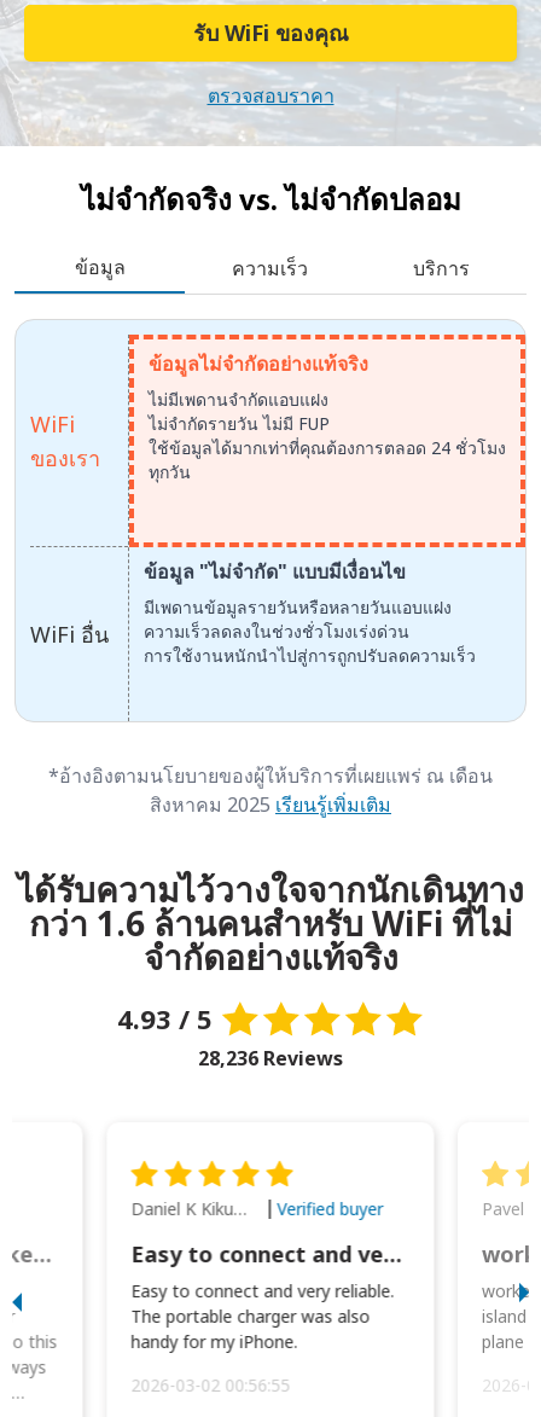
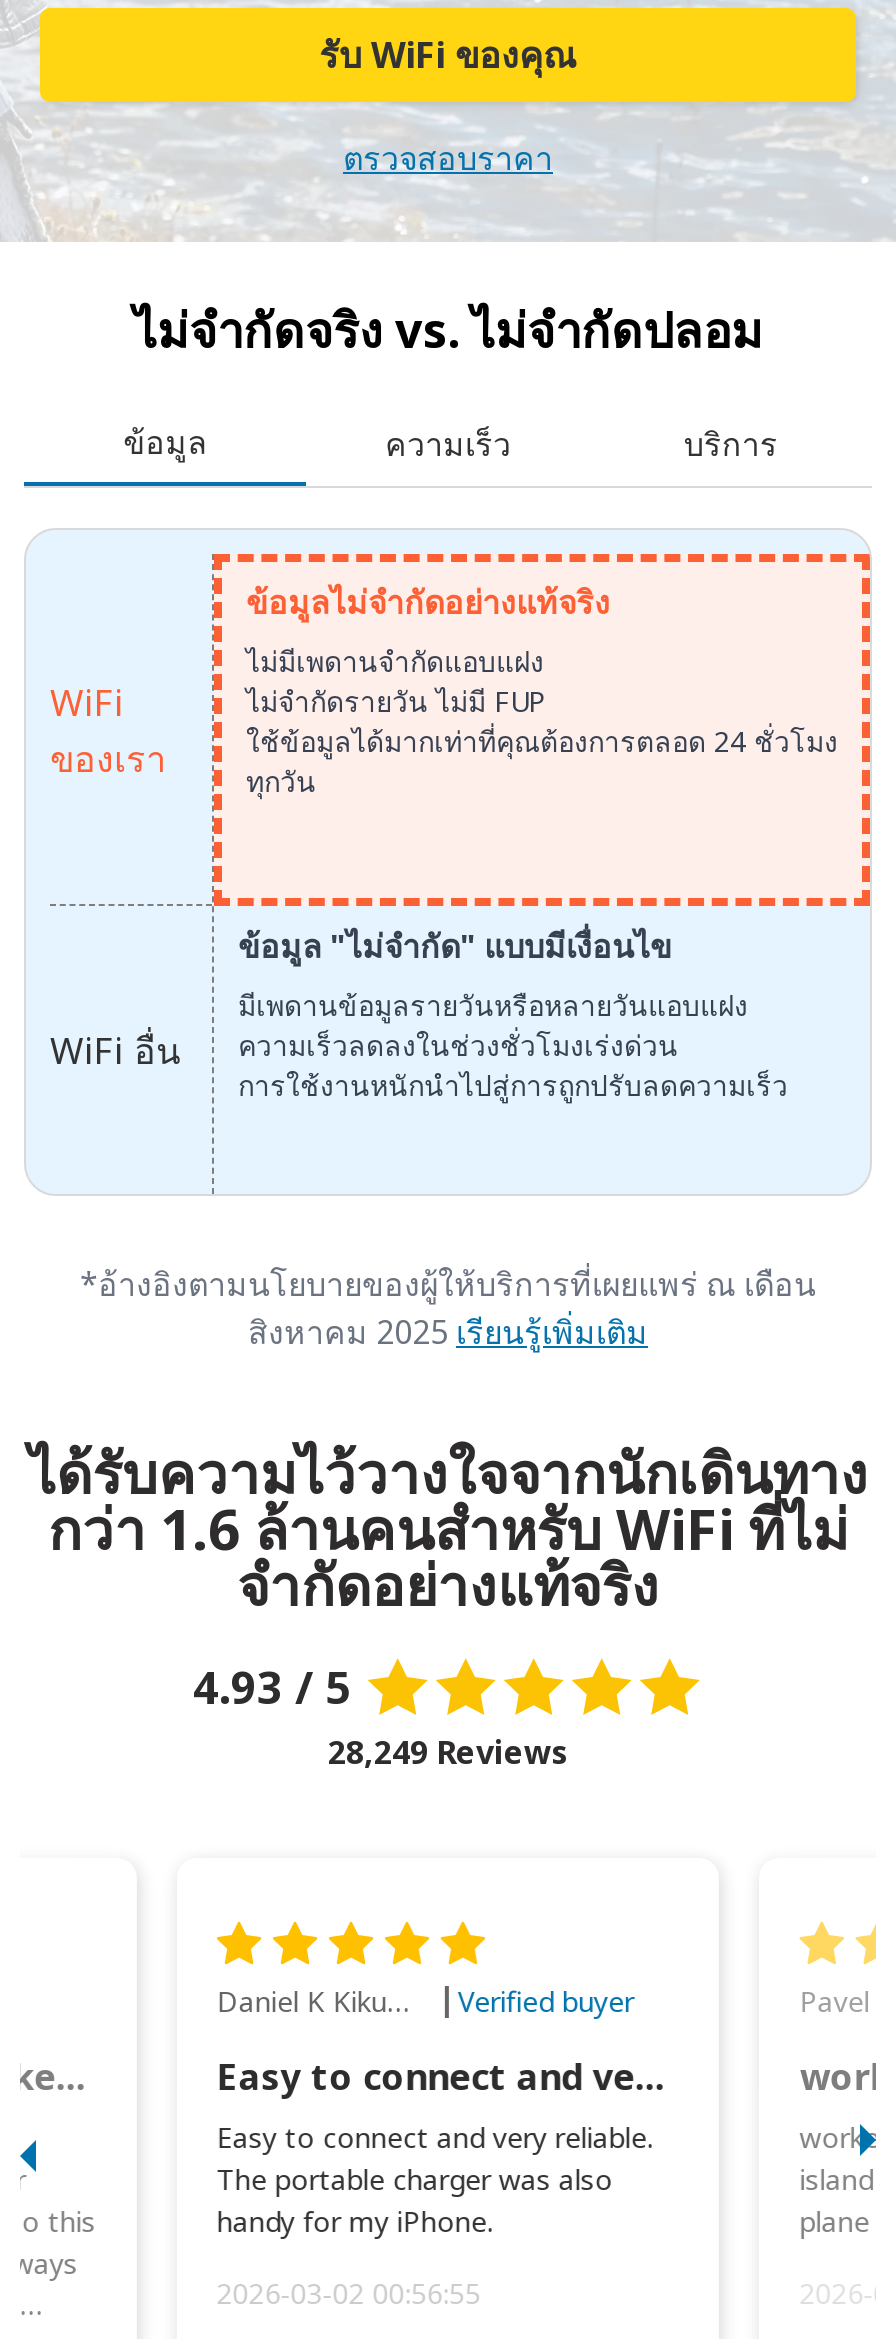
[198,1045,343,1072] 28,236 Reviews -> [328,1730,568,1774] 28,249 Reviews

